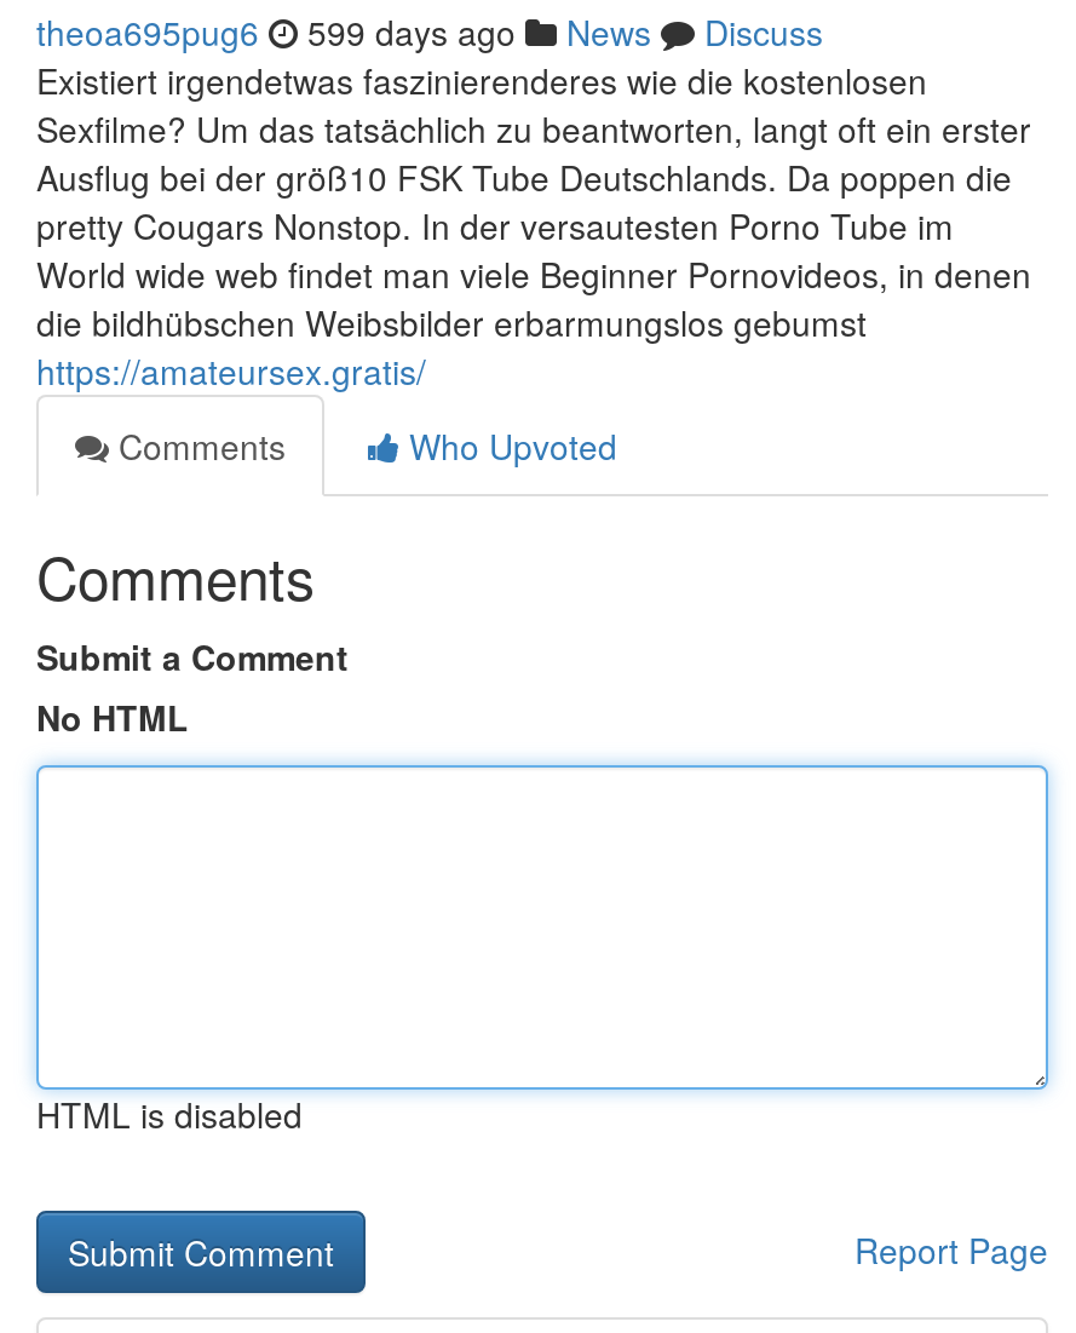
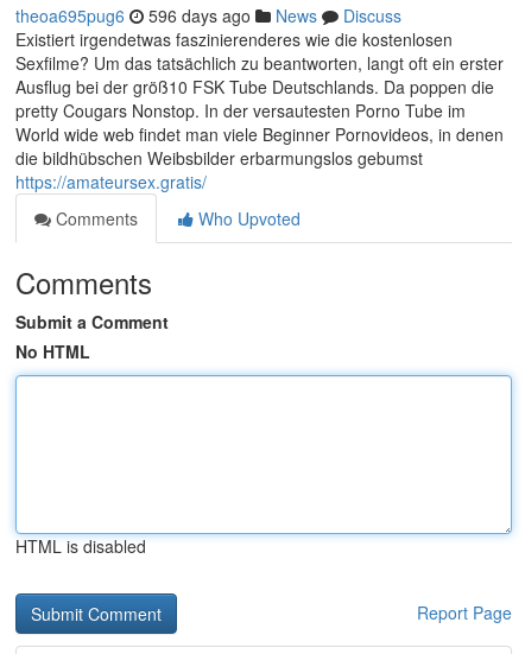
[36,7,823,56] theoa695pug6 599 days ago News Discuss -> [15,4,401,27] theoa695pug6 596 days ago News Discuss

